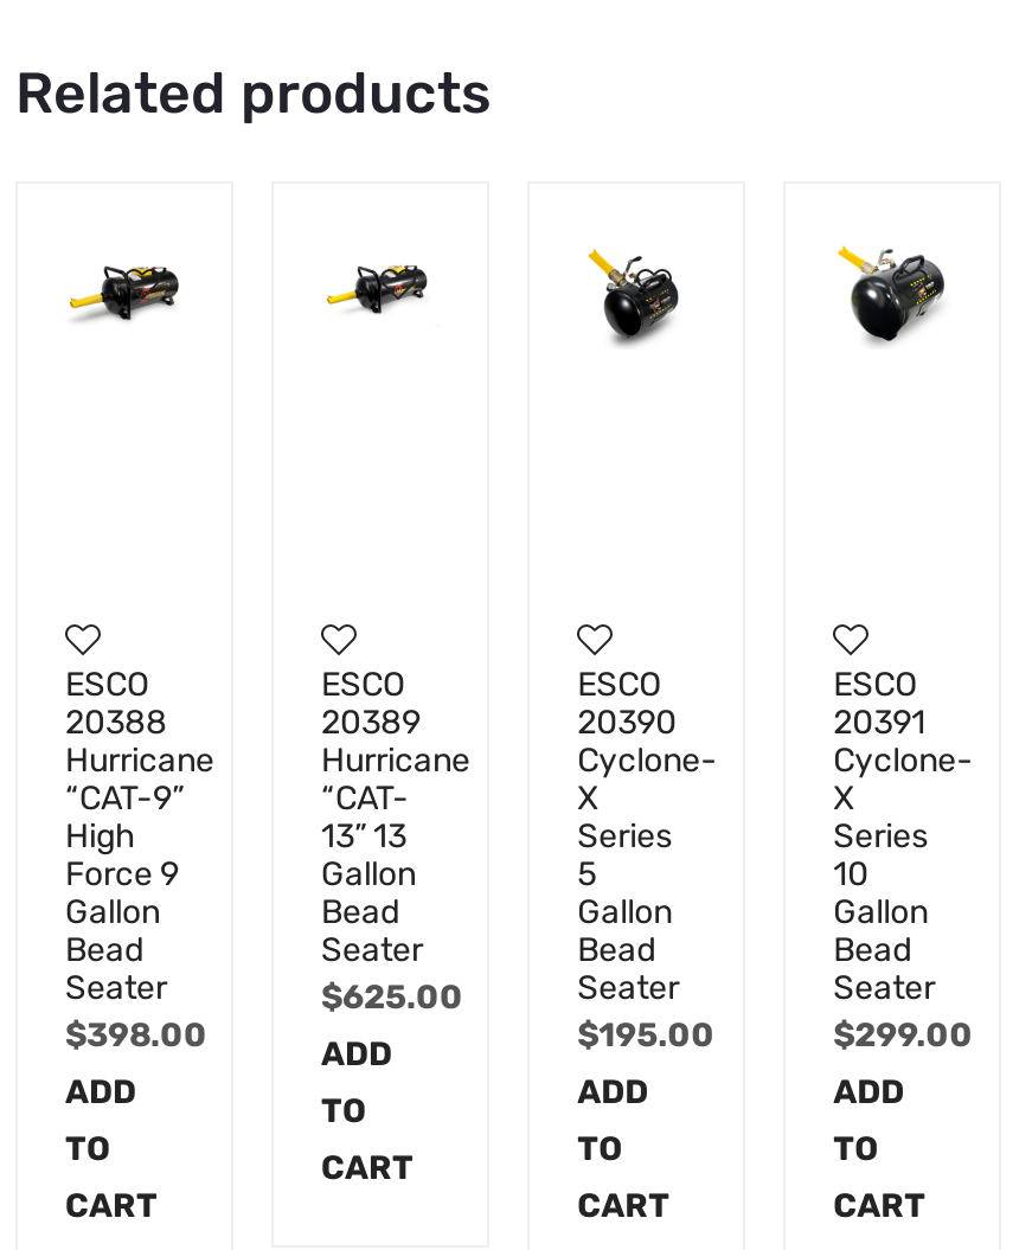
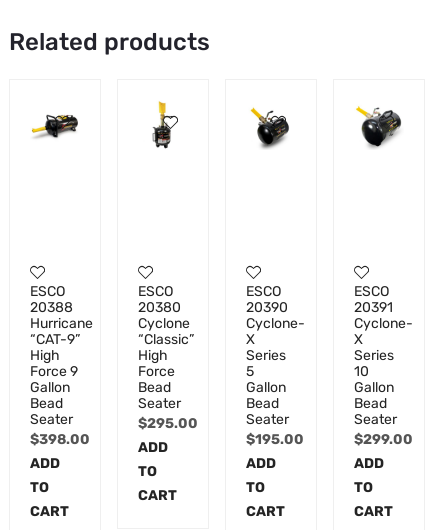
[323,236,430,345] [image] -> [141,101,183,149] [image]
[321,703,470,895] 20389 | Hurricane | “CAT- | 13” 13 | Gallon -> [138,299,194,380] 20380 | Cyclone | “Classic” | High | Force
[321,978,463,1018] $625.00 -> [138,415,198,432] $295.00

